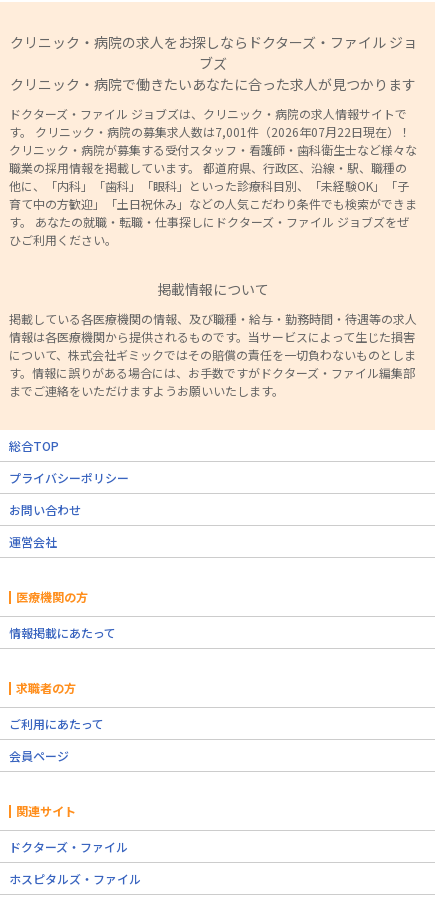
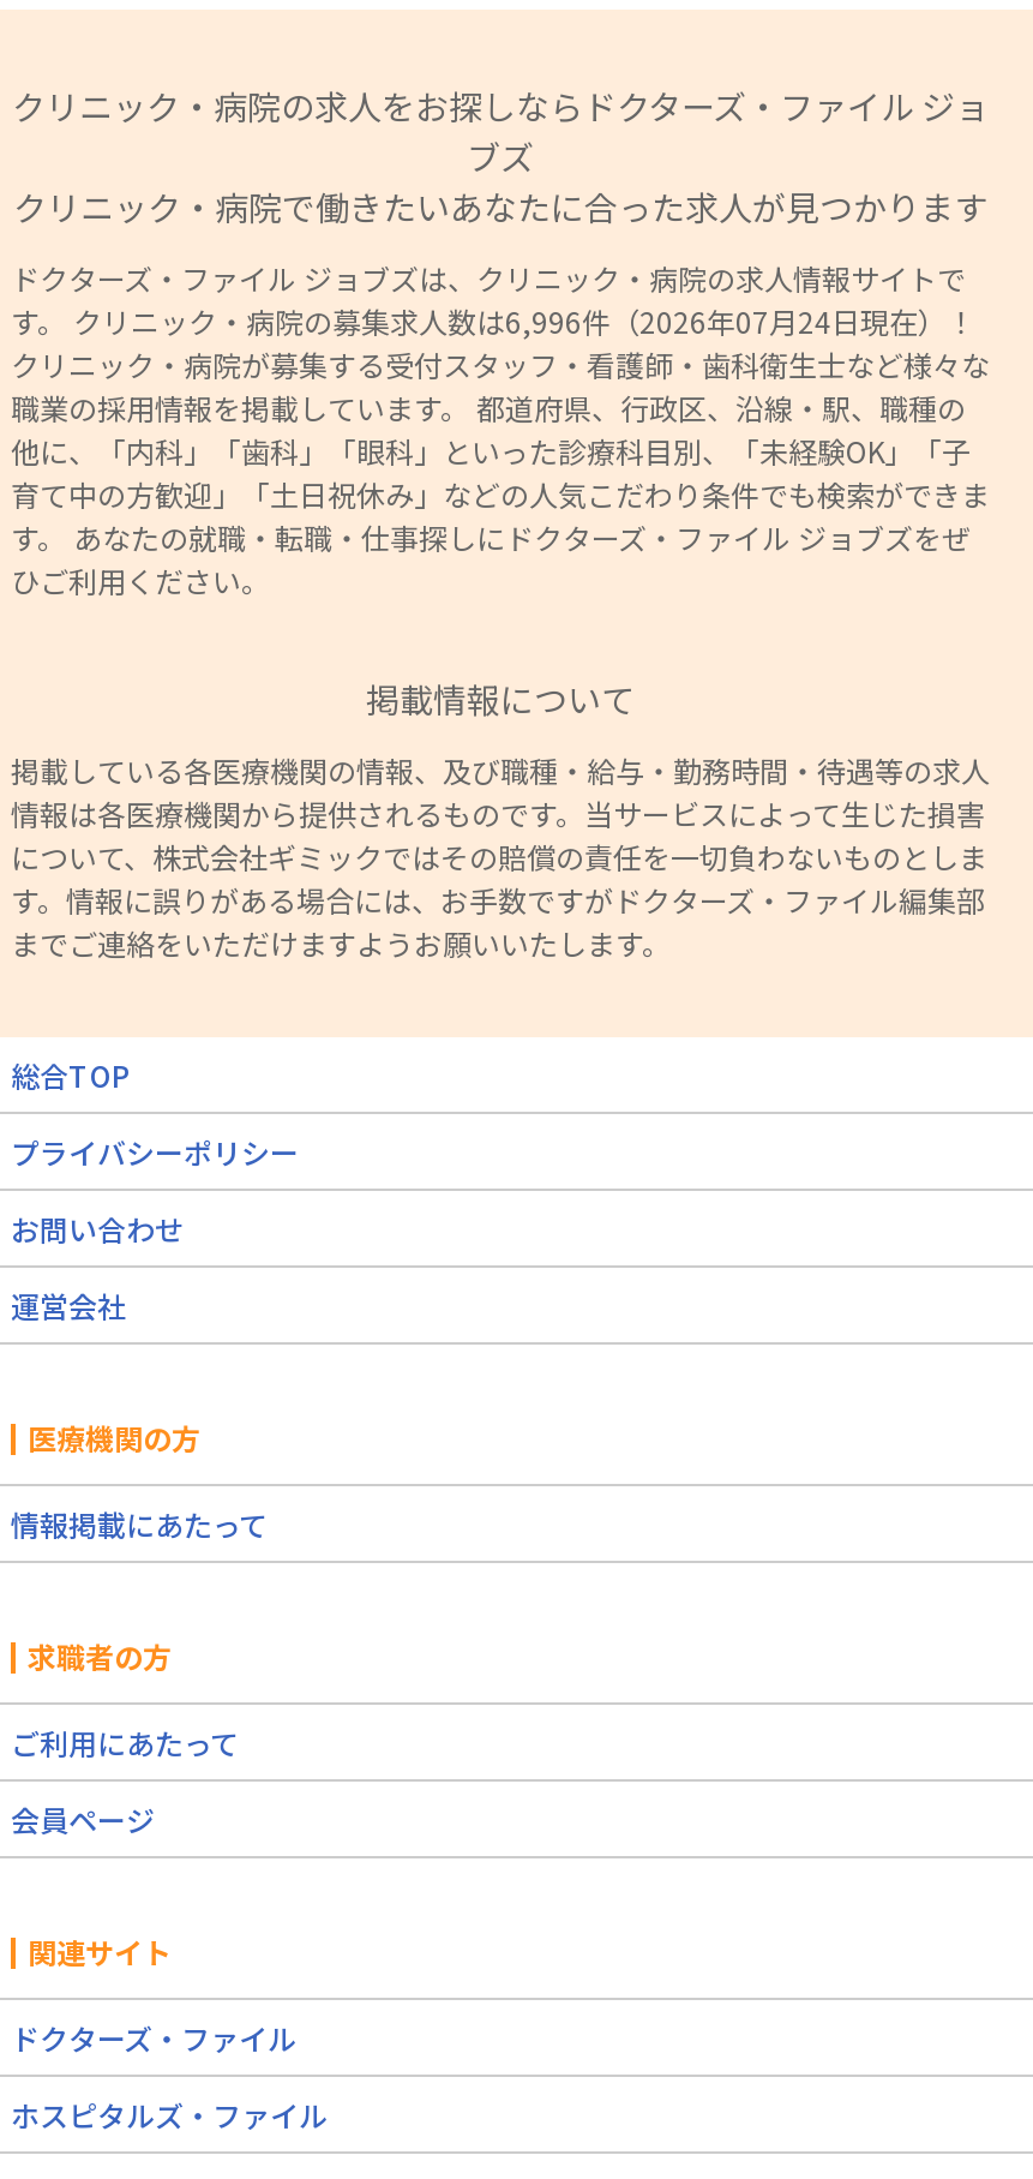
[9,123,411,140] す。 クリニック・病院の募集求人数は7,001件（2026年07月22日現在）！ -> [11,301,975,342] す。 クリニック・病院の募集求人数は6,996件（2026年07月24日現在）！

